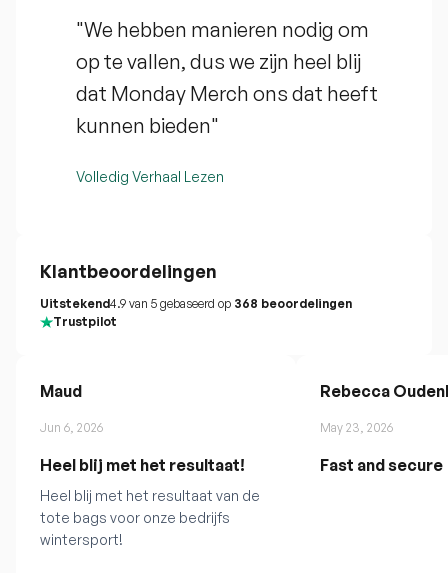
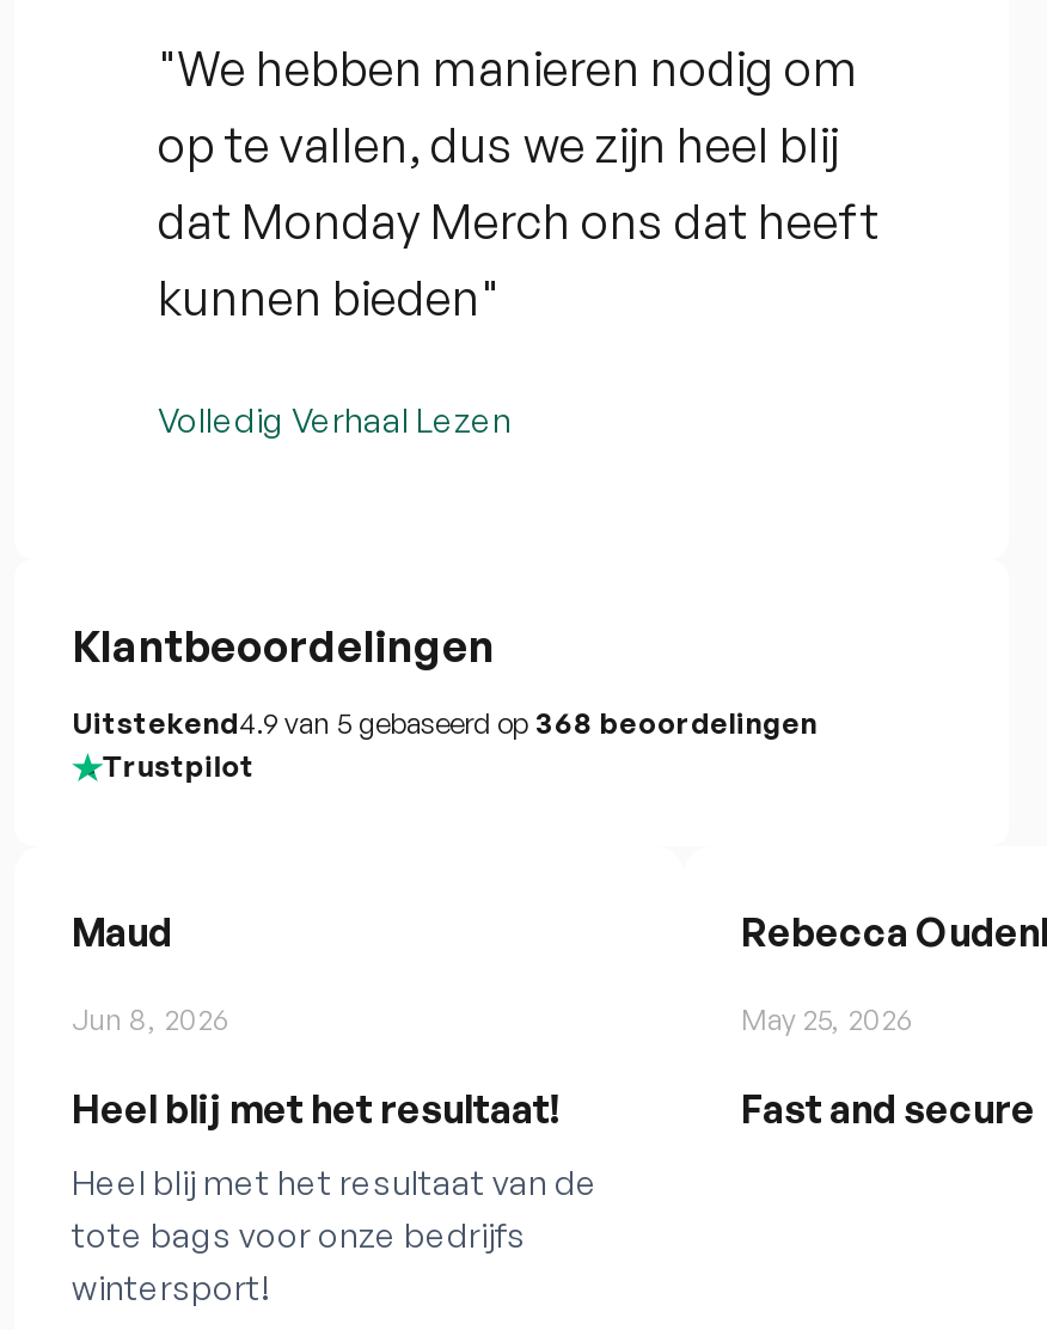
[40,420,103,435] Jun 6, 2026 -> [72,1001,227,1037] Jun 8, 2026
[320,420,393,435] May 23, 2026 -> [741,1001,911,1037] May 25, 2026

